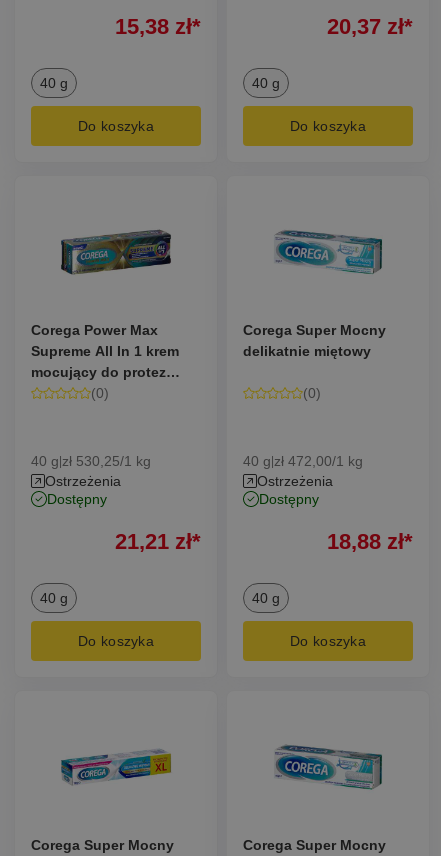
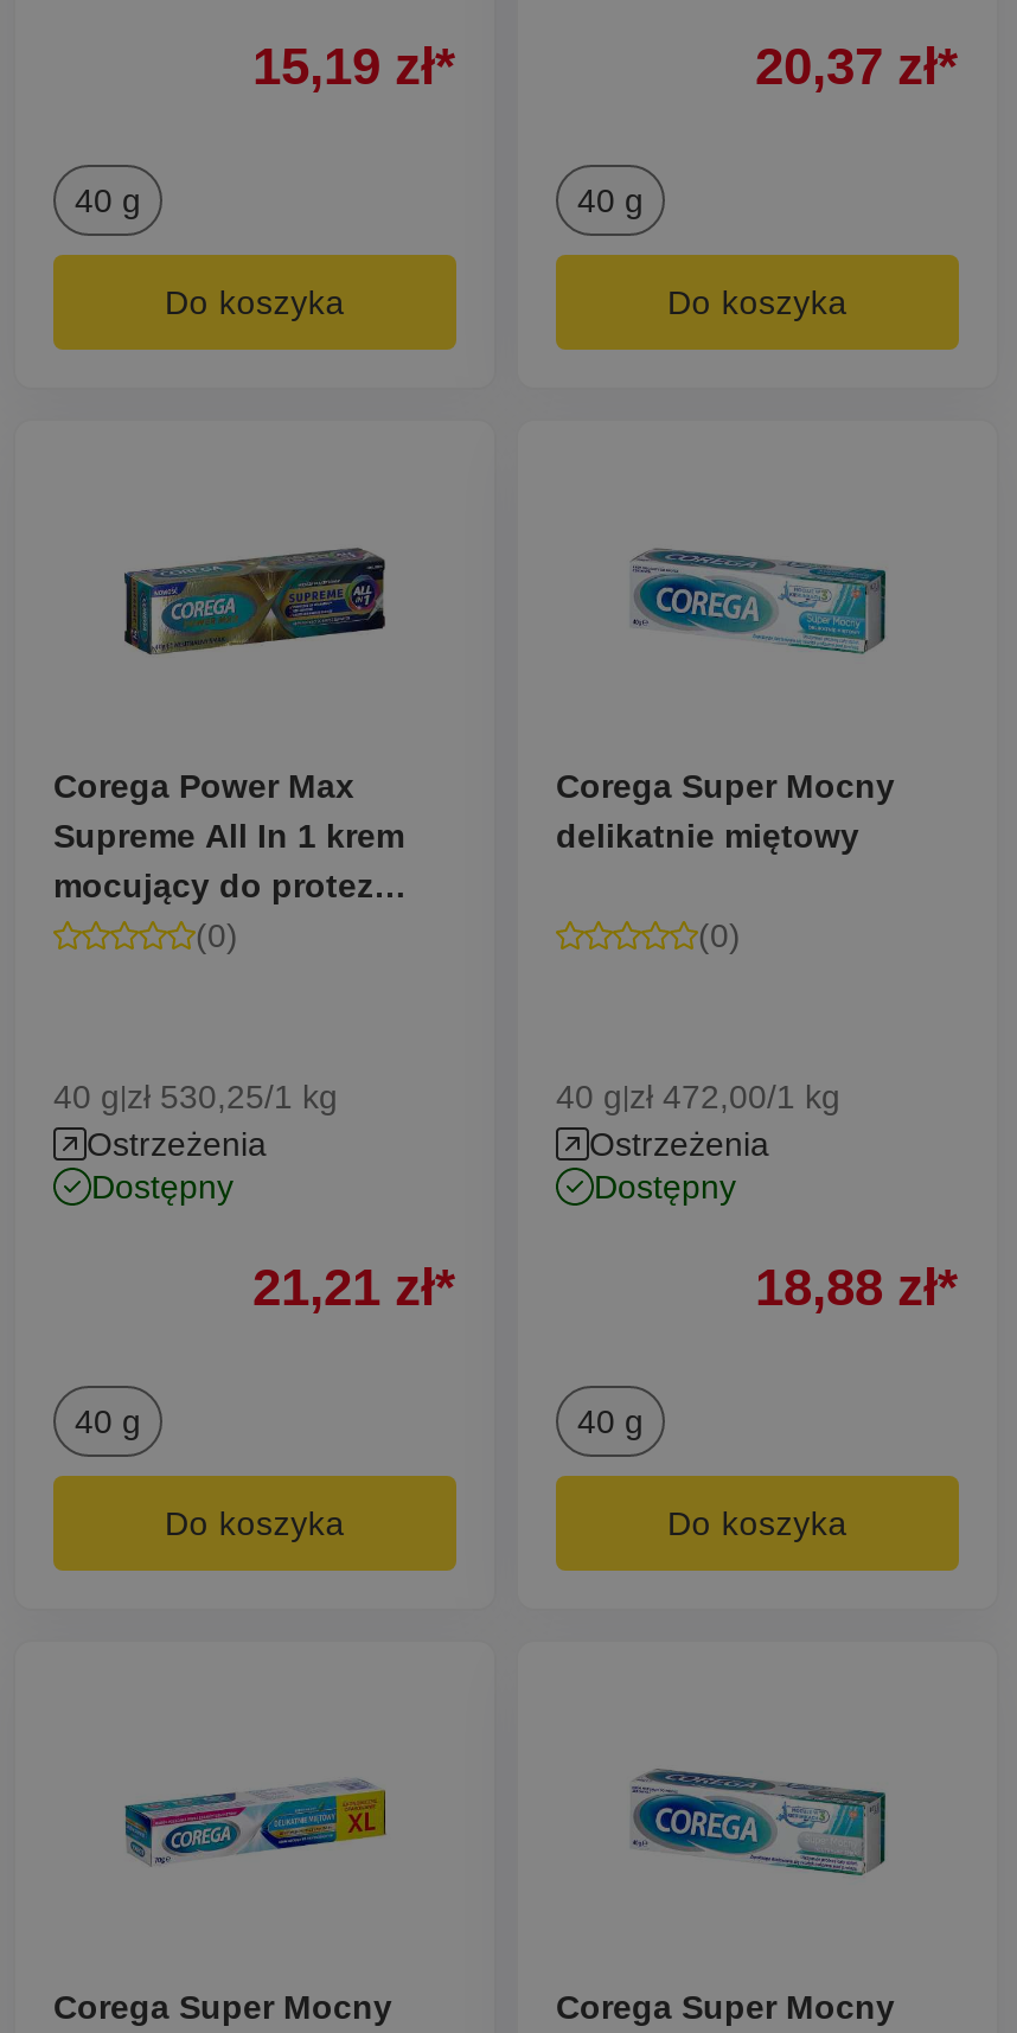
[115,14,201,39] 15,38 zł* -> [252,37,456,96] 15,19 zł*

